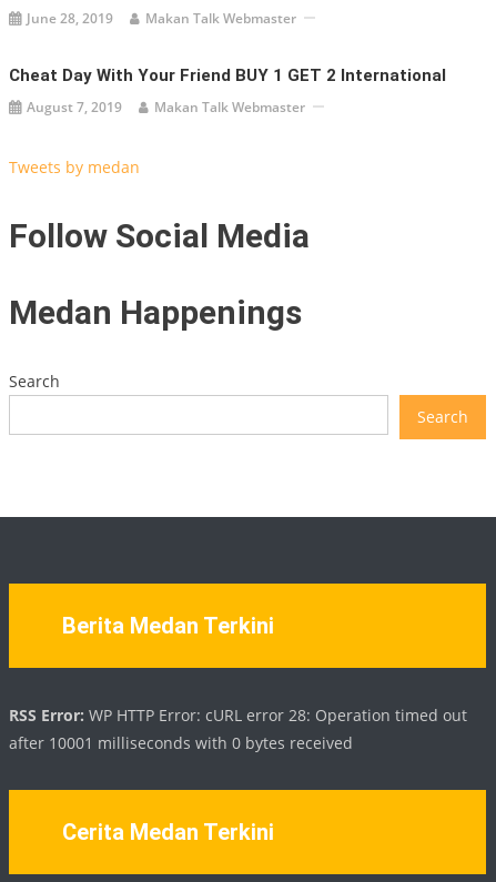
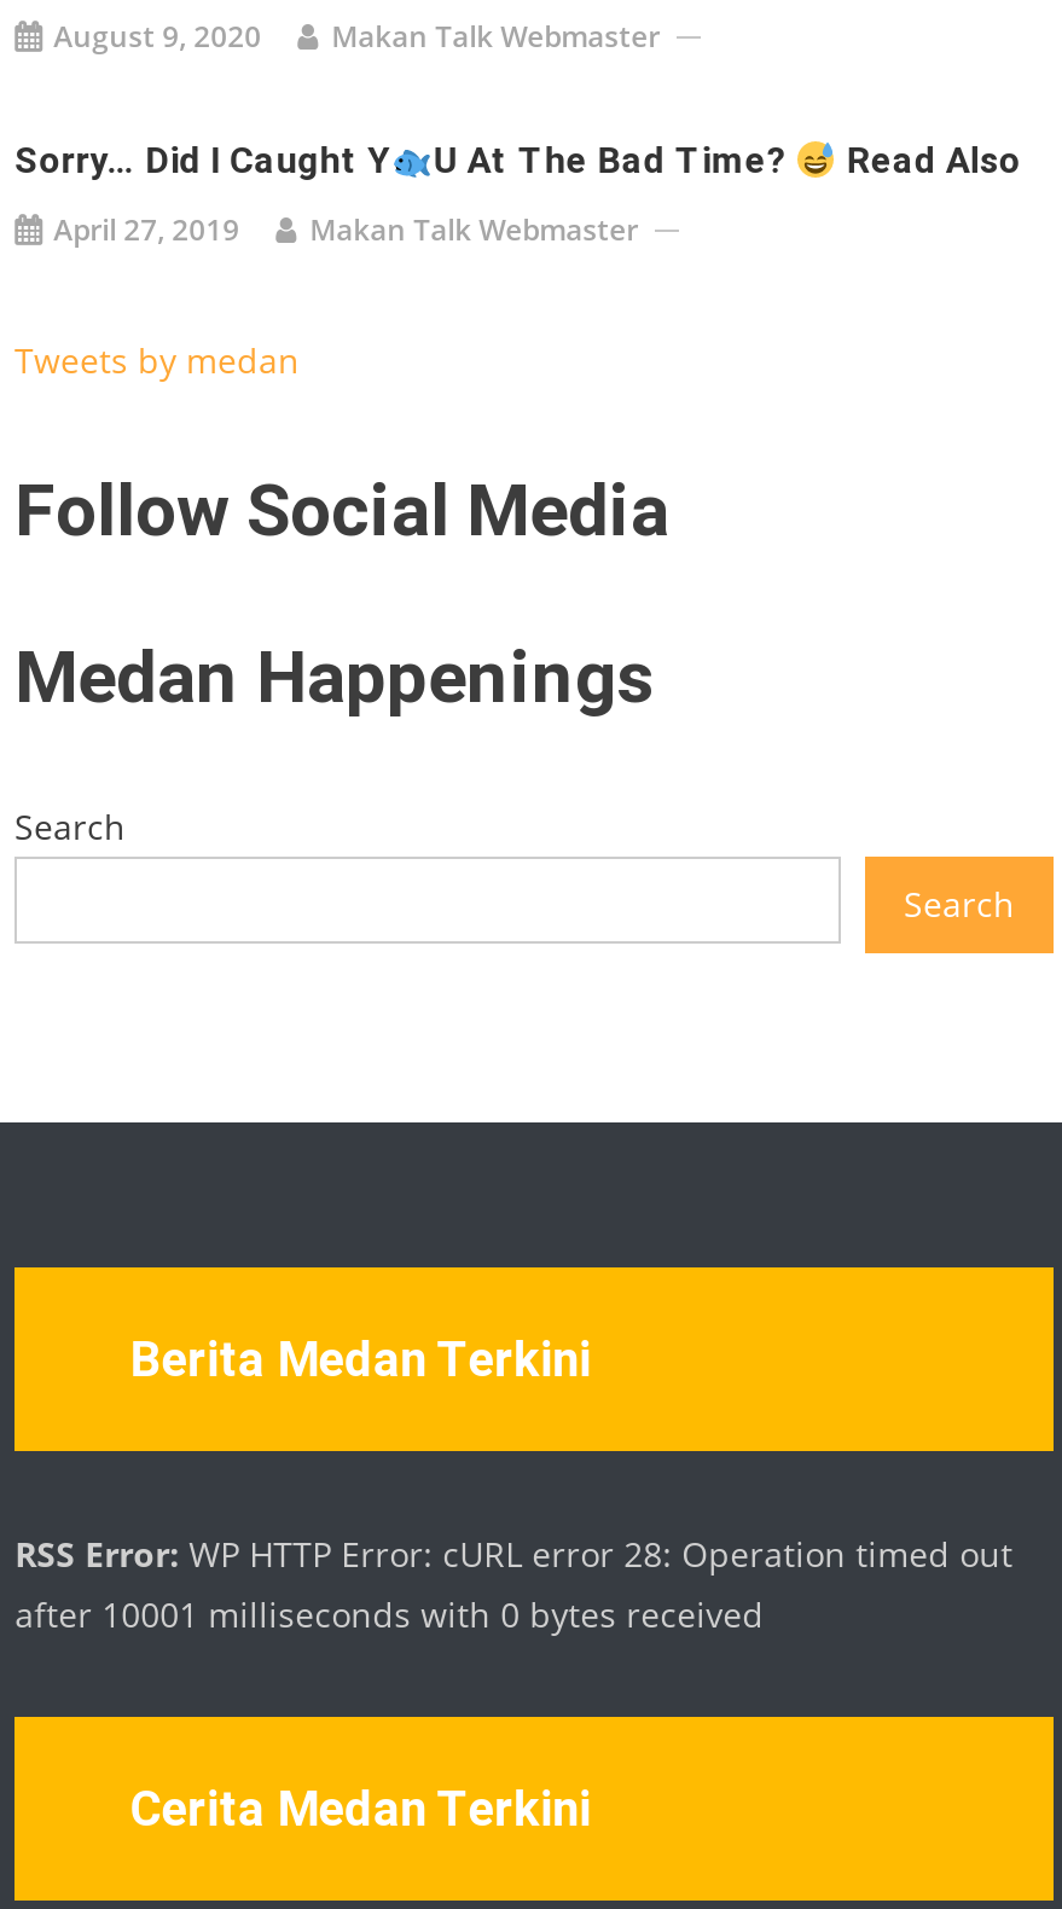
[27,9,296,28] June 28, 2019 Makan Talk Webmaster -> [53,16,660,57] August 9, 2020 Makan Talk Webmaster
[9,65,446,85] Cheat Day With Your Friend BUY 1 GET 2 International -> [15,139,1020,182] Sorry… Did I Caught Y | U At The Bad Time? | Read Also
[27,98,305,116] August 7, 2019 Makan Talk Webmaster -> [53,209,638,250] April 27, 2019 Makan Talk Webmaster

